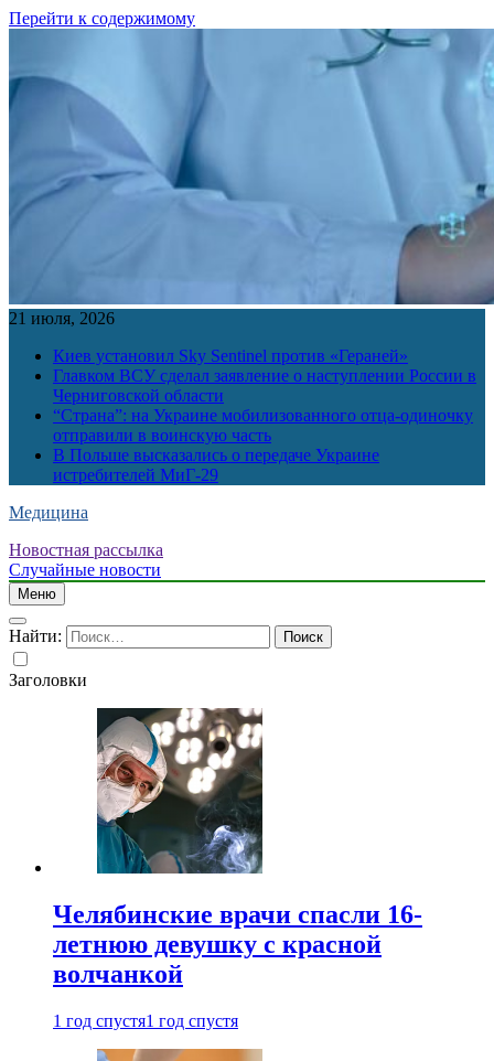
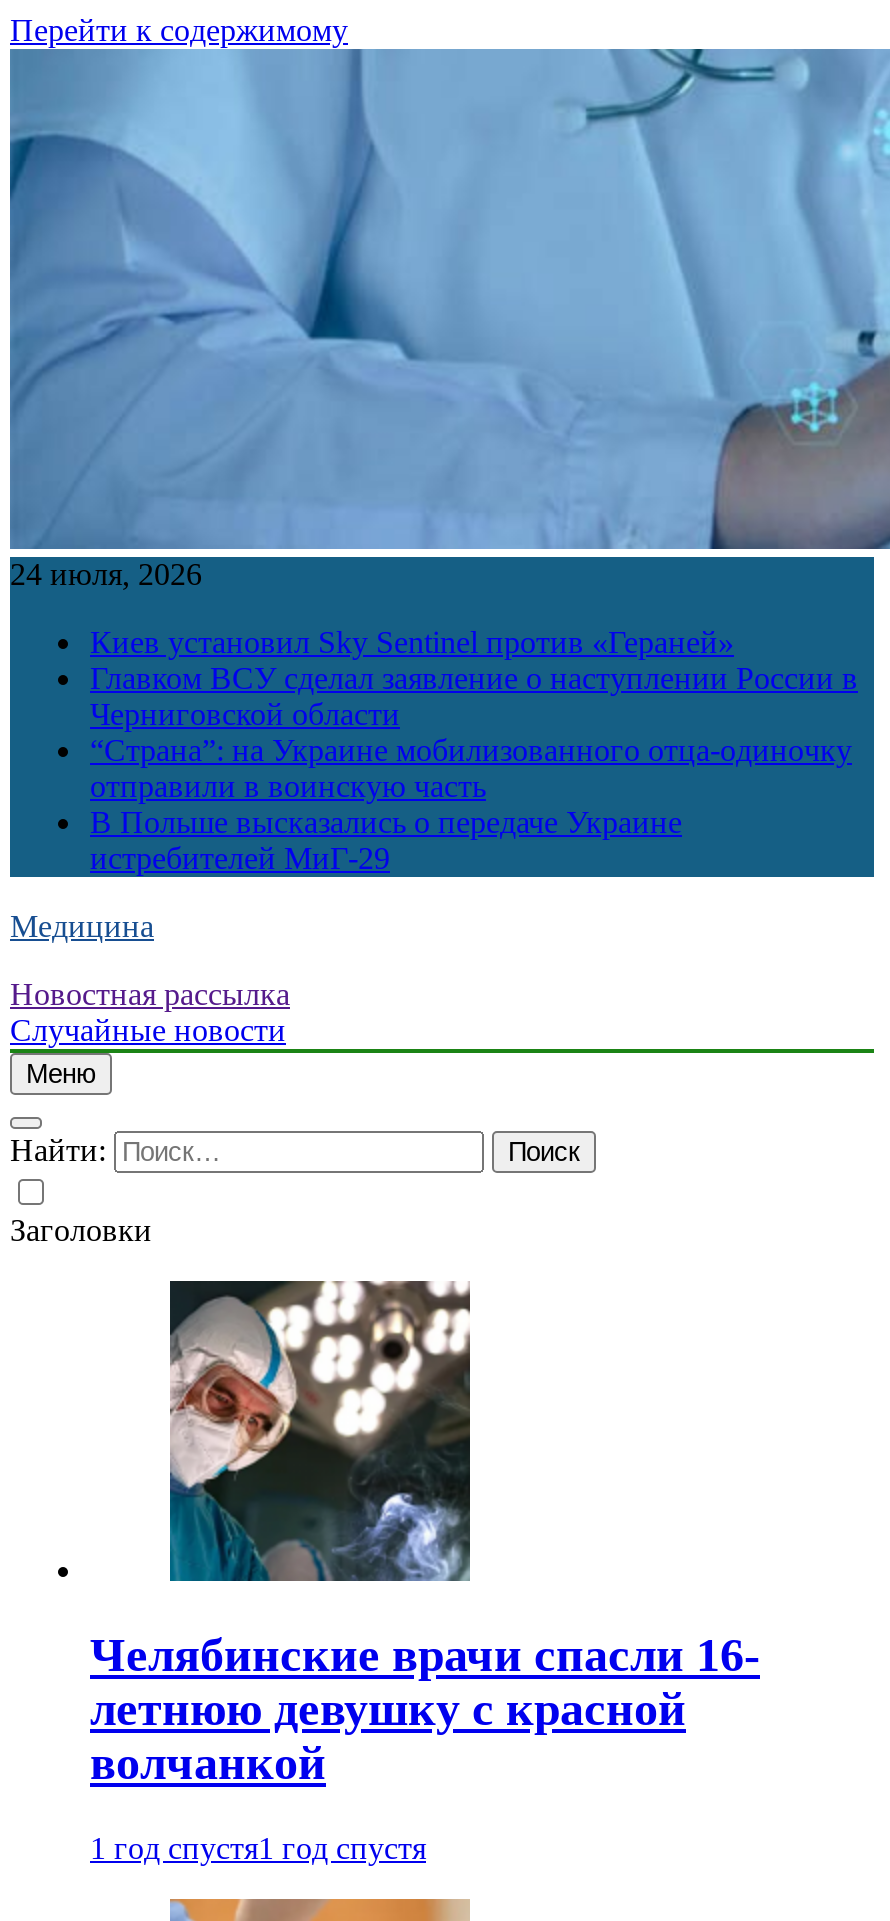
[9,309,115,328] 21 июля, 2026 -> [10,557,202,591] 24 июля, 2026

